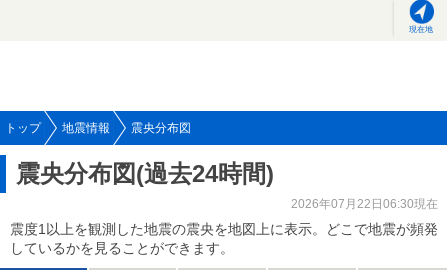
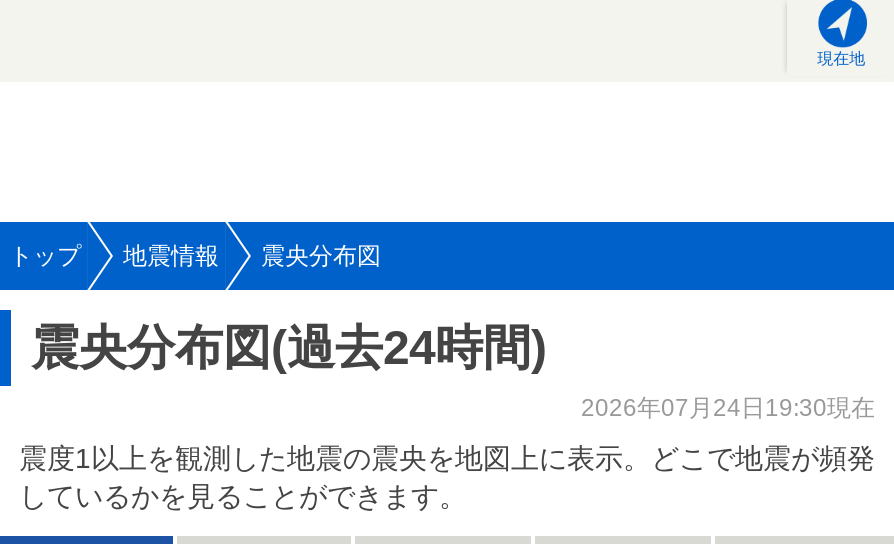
[291,197,438,211] 2026年07月22日06:30現在 -> [581,394,875,422] 2026年07月24日19:30現在

